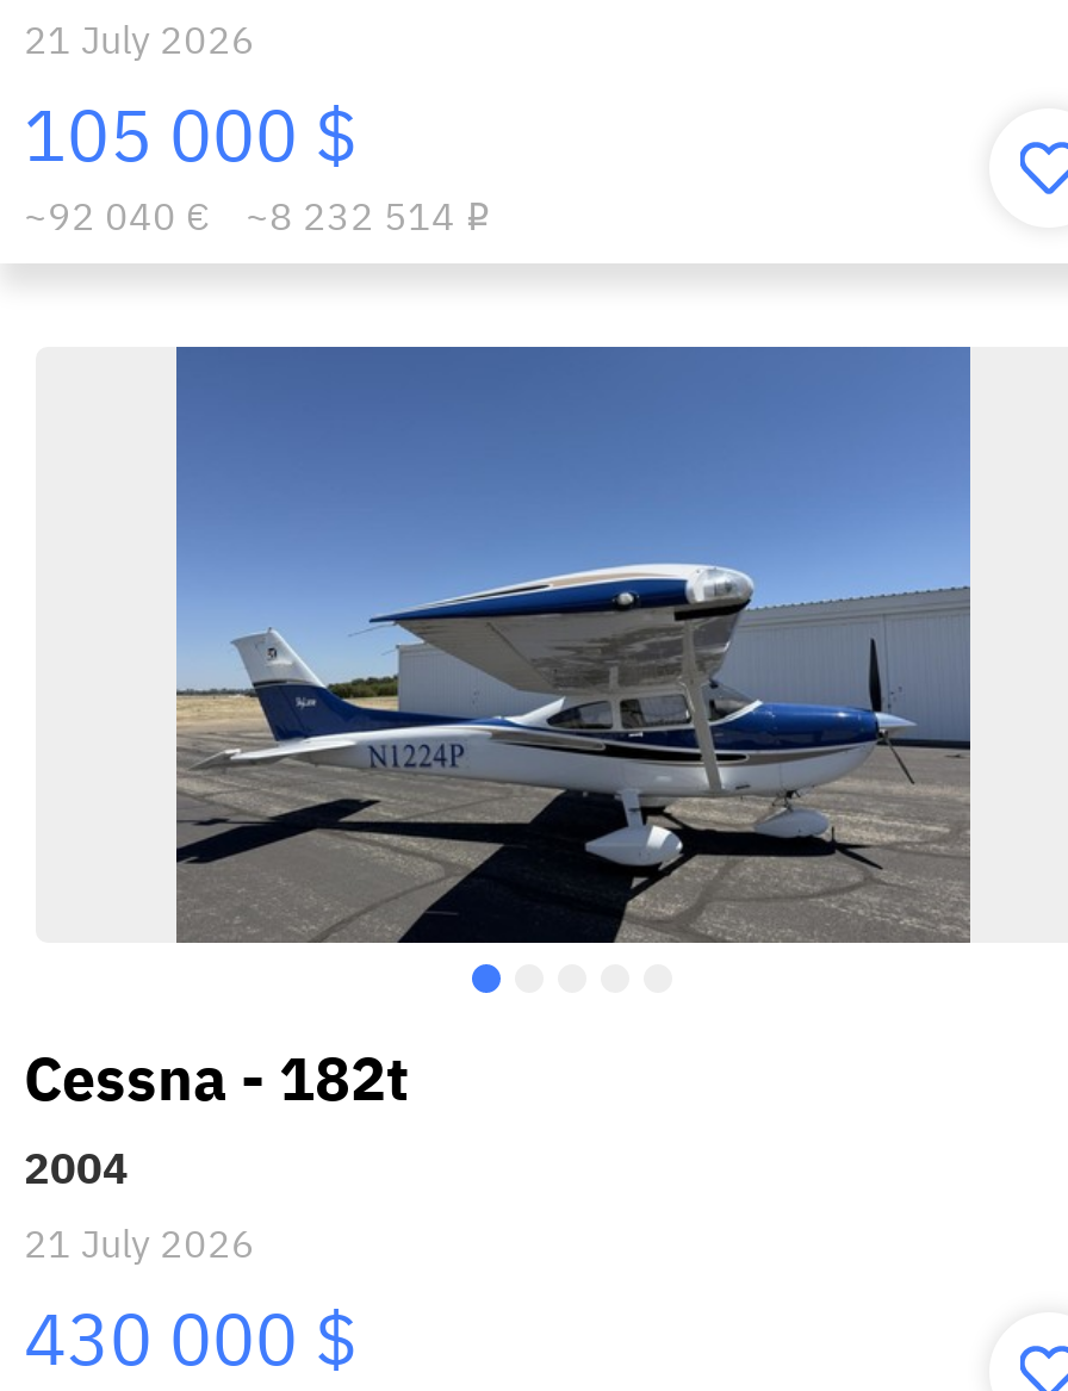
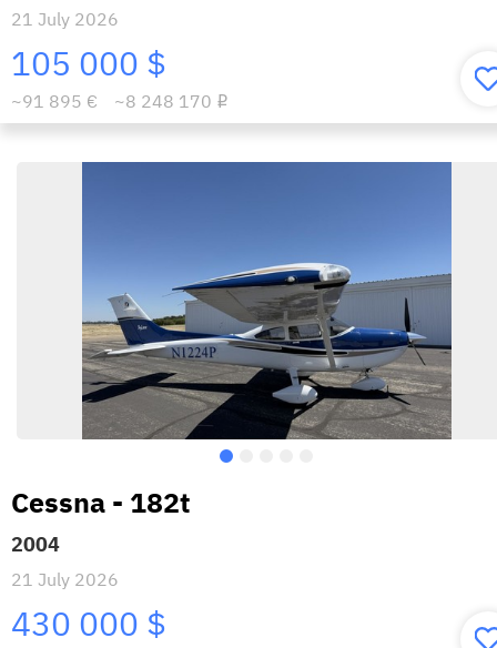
[24,192,210,240] ~92 040 € -> [11,90,98,112] ~91 895 €
[246,192,491,240] ~8 232 514 i -> [114,90,229,112] ~8 248 170 i

